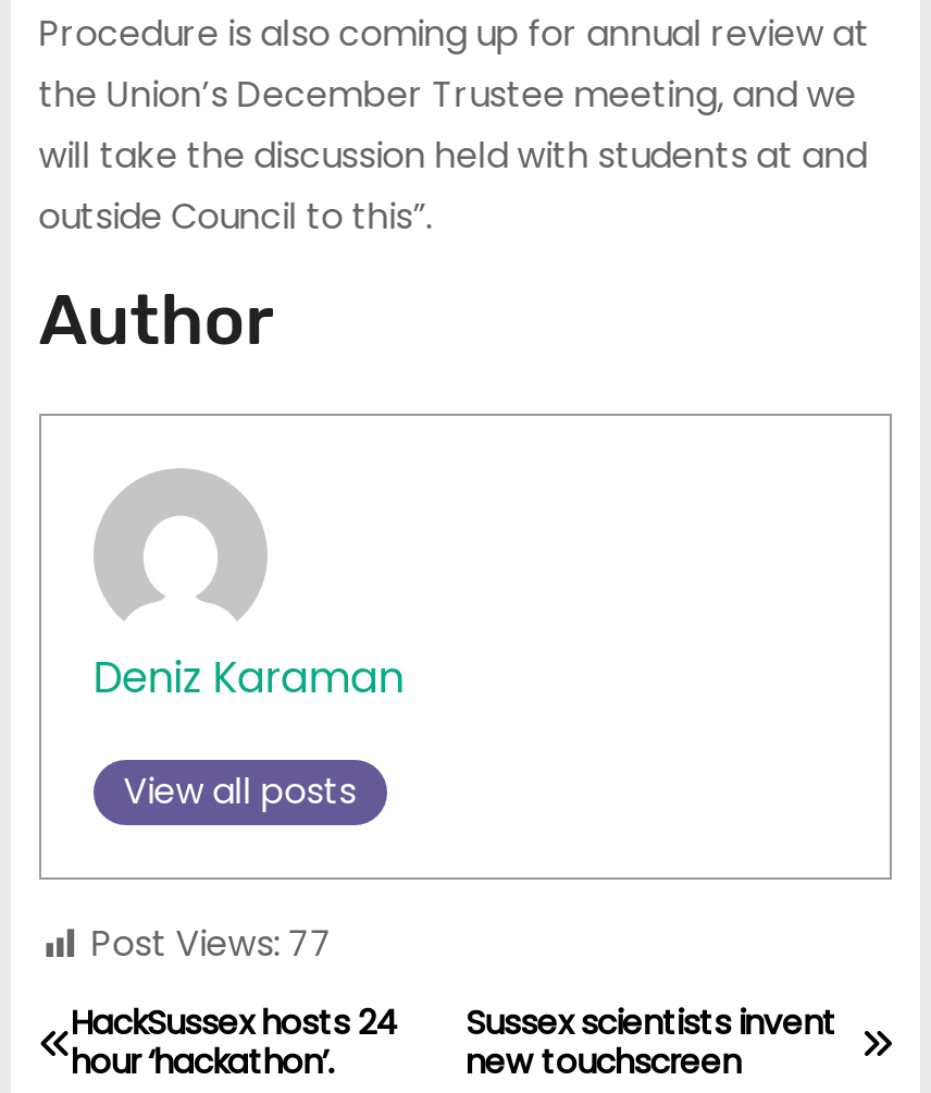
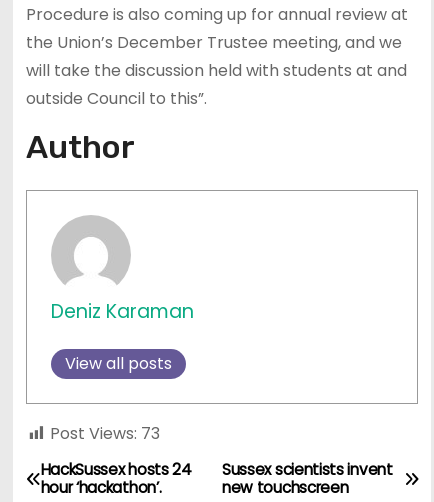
[91,919,332,970] Post Views: 77 -> [50,422,160,445] Post Views: 73

